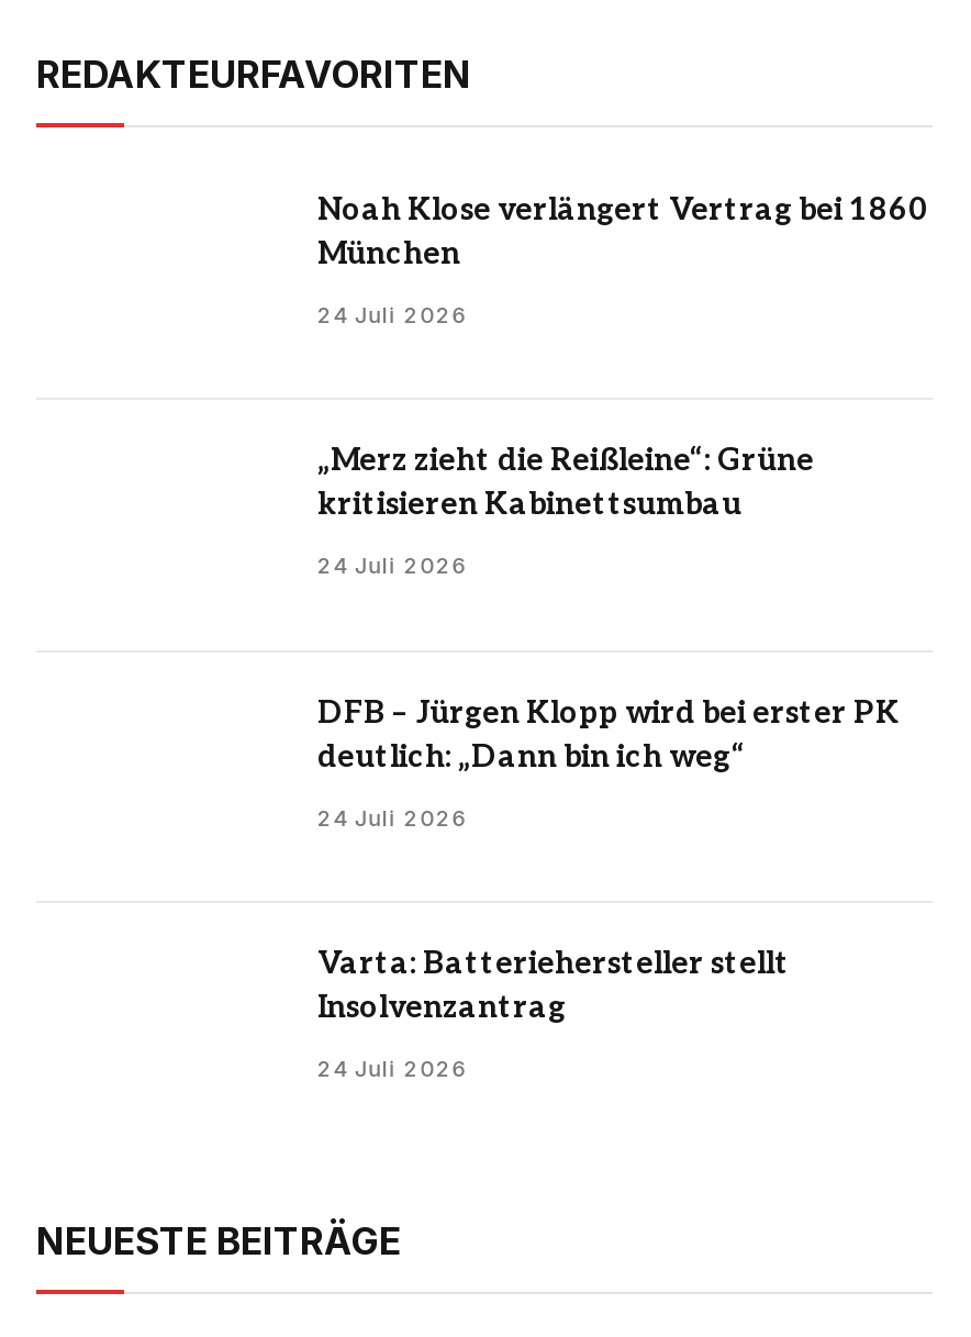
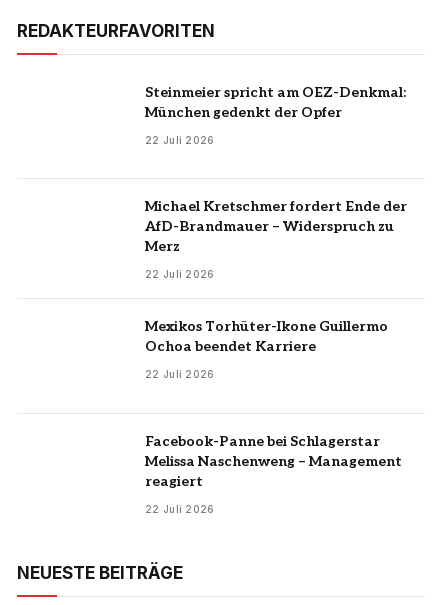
[317,191,928,272] Noah Klose verlängert Vertrag bei 1860 | München -> [145,84,406,121] Steinmeier spricht am OEZ-Denkmal: | München gedenkt der Opfer
[317,301,468,327] 24 Juli 2026 -> [145,134,215,146] 22 Juli 2026
[317,442,814,524] „Merz zieht die Reißleine“: Grüne | kritisieren Kabinettsumbau -> [145,198,407,255] Michael Kretschmer fordert Ende der | AfD-Brandmauer – Widerspruch zu | Merz
[317,552,468,579] 24 Juli 2026 -> [145,268,215,280] 22 Juli 2026
[317,694,900,775] DFB – Jürgen Klopp wird bei erster PK | deutlich: „Dann bin ich weg“ -> [145,318,388,355] Mexikos Torhüter-Ikone Guillermo | Ochoa beendet Karriere
[317,804,468,830] 24 Juli 2026 -> [145,368,215,380] 22 Juli 2026
[317,945,790,1027] Varta: Batteriehersteller stellt | Insolvenzantrag -> [145,433,402,490] Facebook-Panne bei Schlagerstar | Melissa Naschenweng – Management | reagiert
[317,1055,468,1082] 24 Juli 2026 -> [145,503,215,515] 22 Juli 2026

